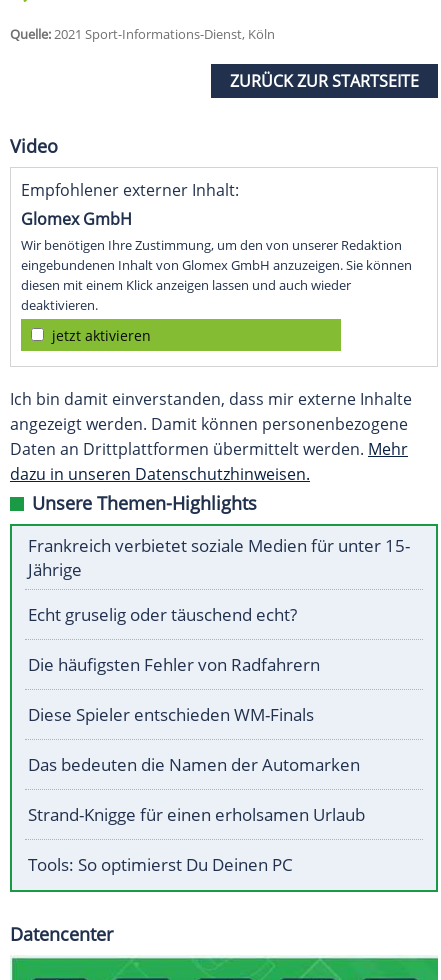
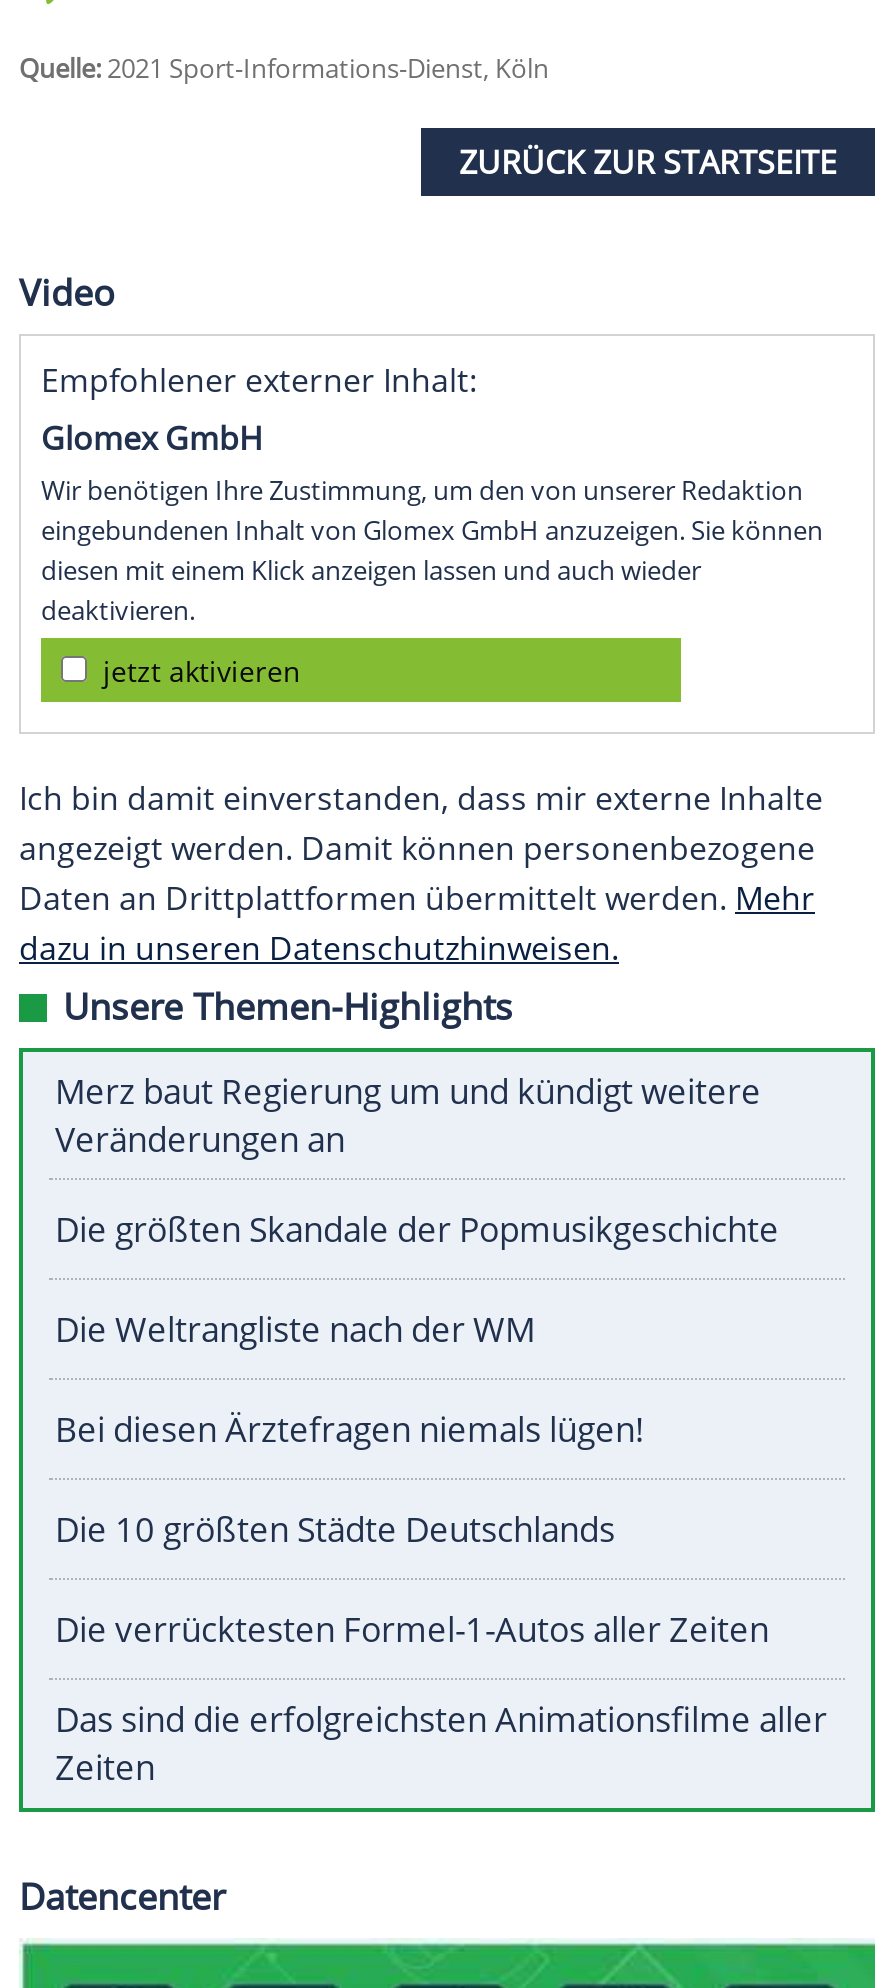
[28,534,410,581] Frankreich verbietet soziale Medien für unter 15- | Jährige -> [55,1069,761,1163] Merz baut Regierung um und kündigt weitere | Veränderungen an
[28,603,297,626] Echt gruselig oder täuschend echt? -> [55,1207,779,1253] Die größten Skandale der Popmusikgeschichte
[28,653,320,676] Die häufigsten Fehler von Radfahrern -> [55,1307,535,1353] Die Weltrangliste nach der WM
[28,703,314,726] Diese Spieler entschieden WM-Finals -> [55,1407,645,1453] Bei diesen Ärztefragen niemals lügen!
[28,753,360,776] Das bedeuten die Namen der Automarken -> [55,1507,615,1553] Die 10 größten Städte Deutschlands
[28,803,365,826] Strand-Knigge für einen erholsamen Urlaub -> [55,1607,769,1653] Die verrücktesten Formel-1-Autos aller Zeiten
[28,853,293,876] Tools: So optimierst Du Deinen PC -> [55,1697,827,1791] Das sind die erfolgreichsten Animationsfilme aller | Zeiten

